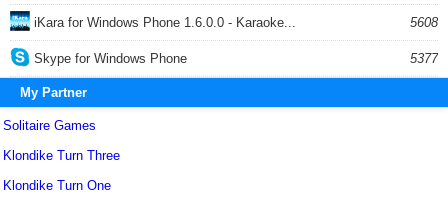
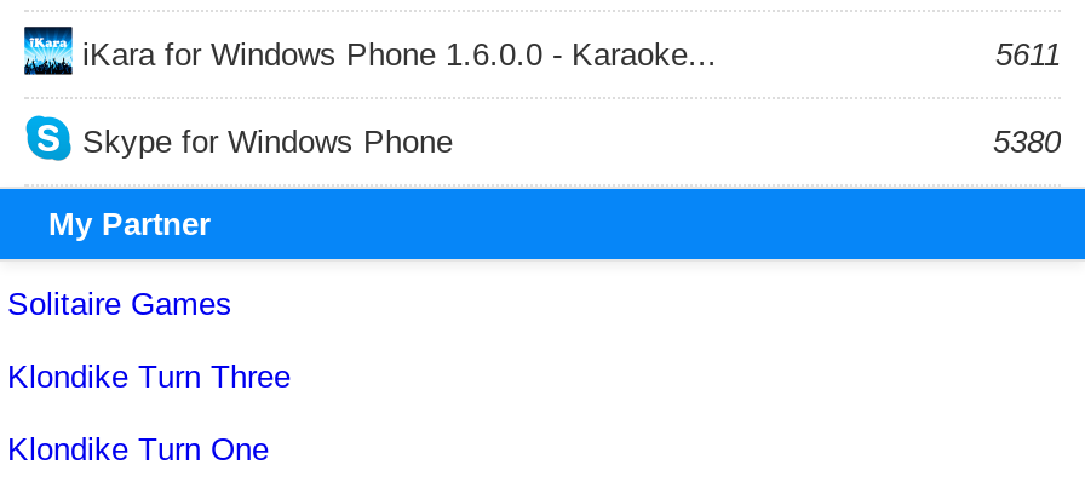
[410,15,438,30] 5608 -> [995,36,1061,73] 5611
[410,51,438,66] 5377 -> [993,124,1061,160] 5380

